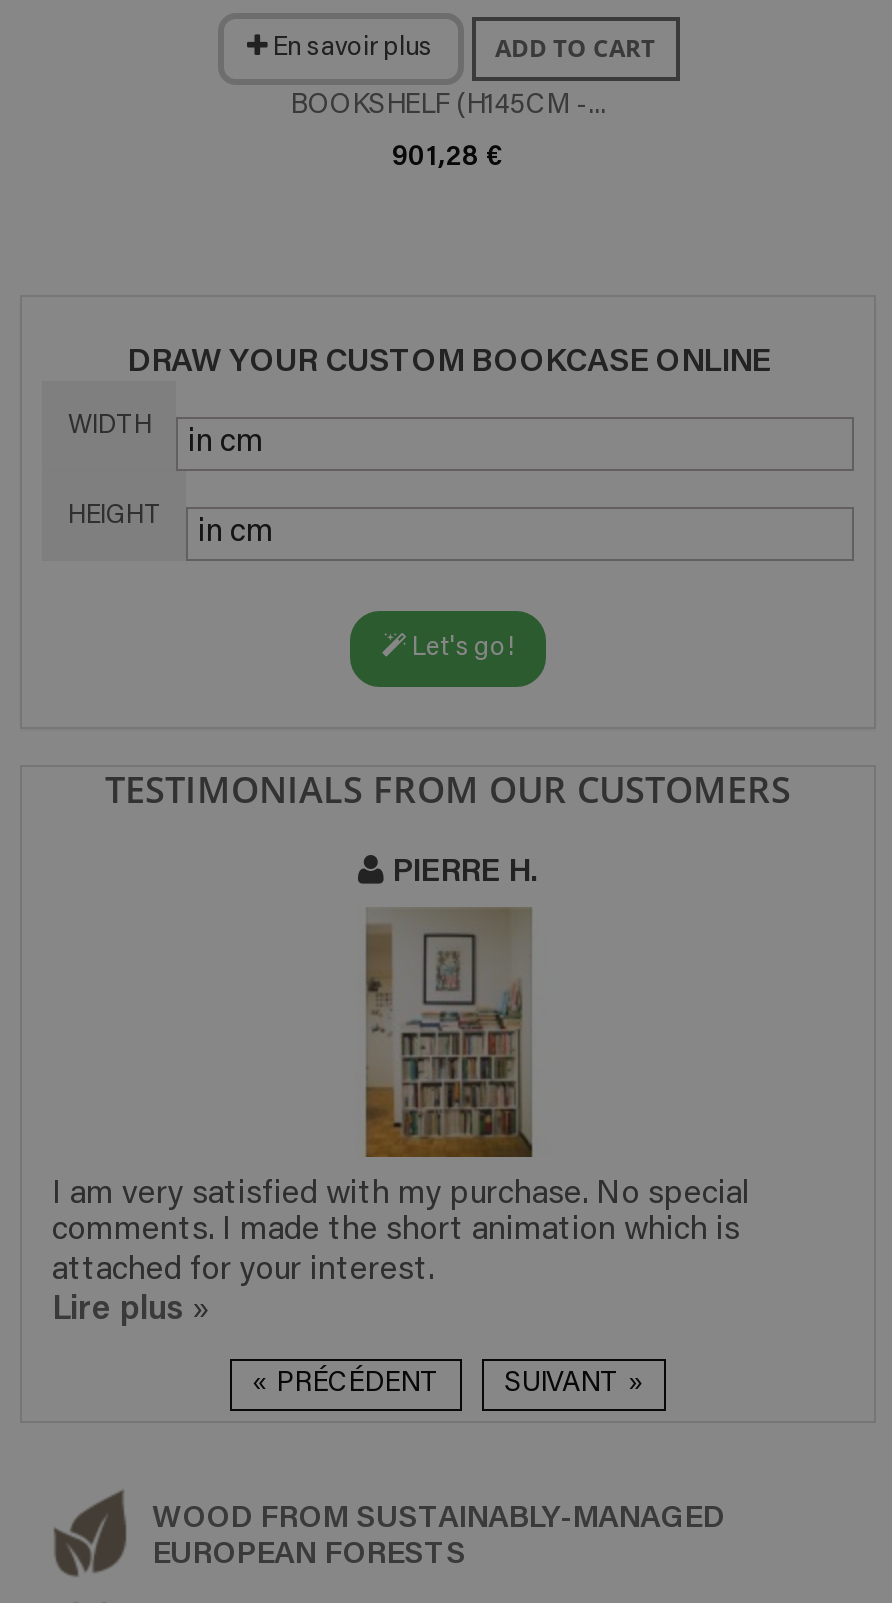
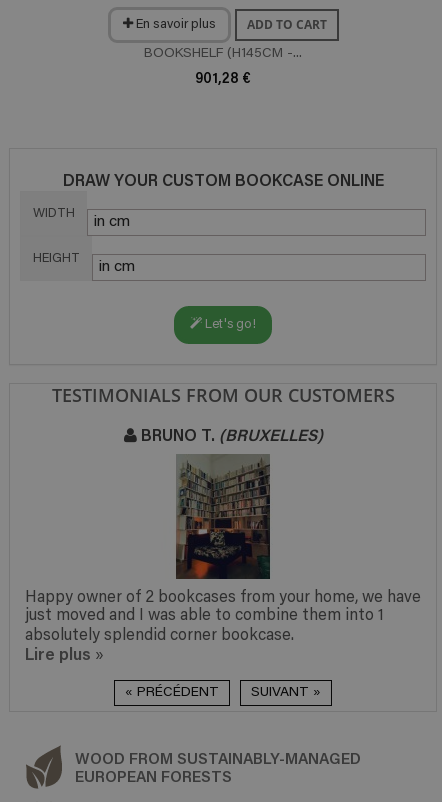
[384,846,538,890] PIERRE H. -> [136,423,322,445] BRUNO T. (BRUXELLES)
[52,907,750,1286] [image] | I am very satisfied with my purchase. No special | comments. I made the short animation which is | attached for your interest. -> [25,453,421,643] [image] | Happy owner of 2 bookcases from your home, we have | just moved and I was able to combine them into 1 | absolutely splendid corner bookcase.

